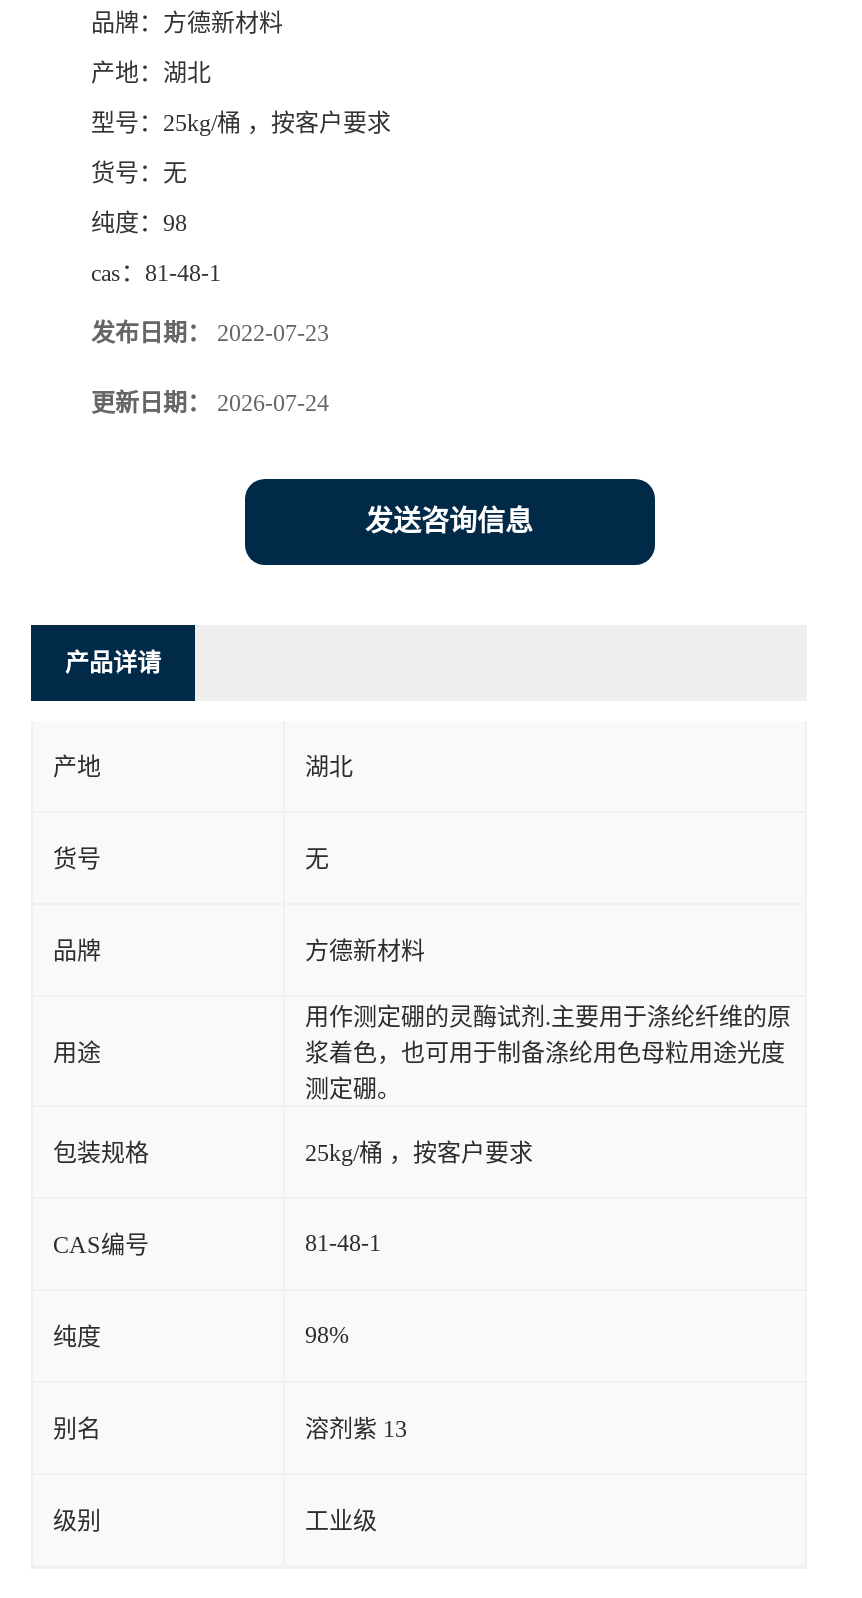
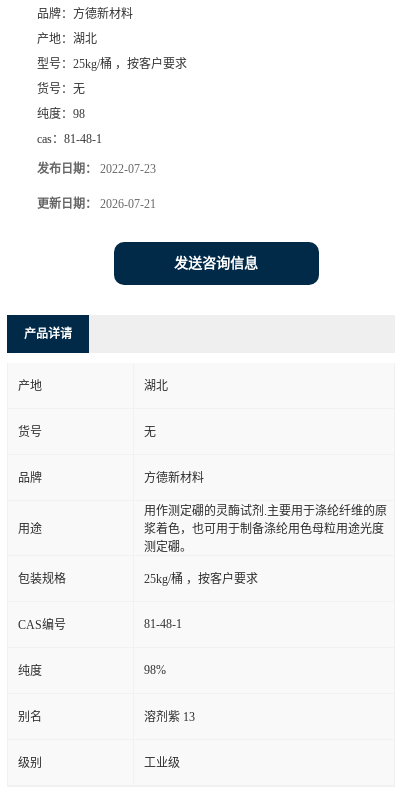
[91,388,329,416] 更新日期：2026-07-24 -> [37,197,156,211] 更新日期：2026-07-21

